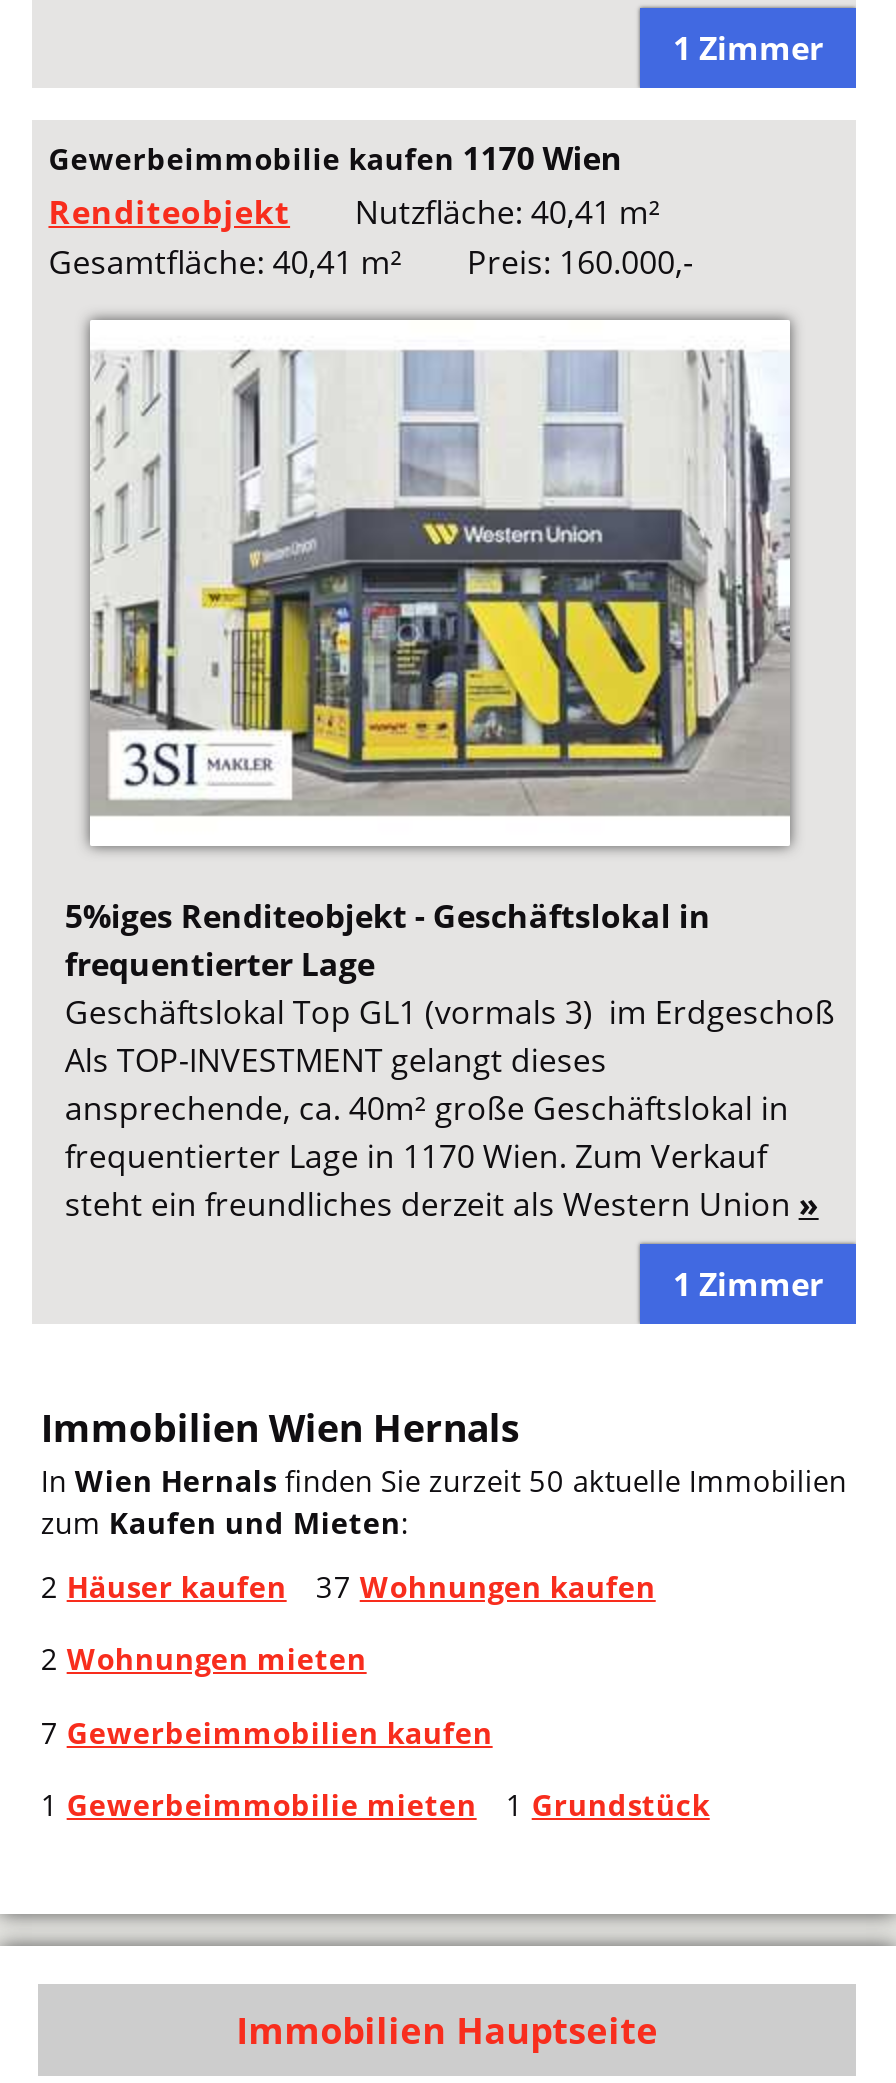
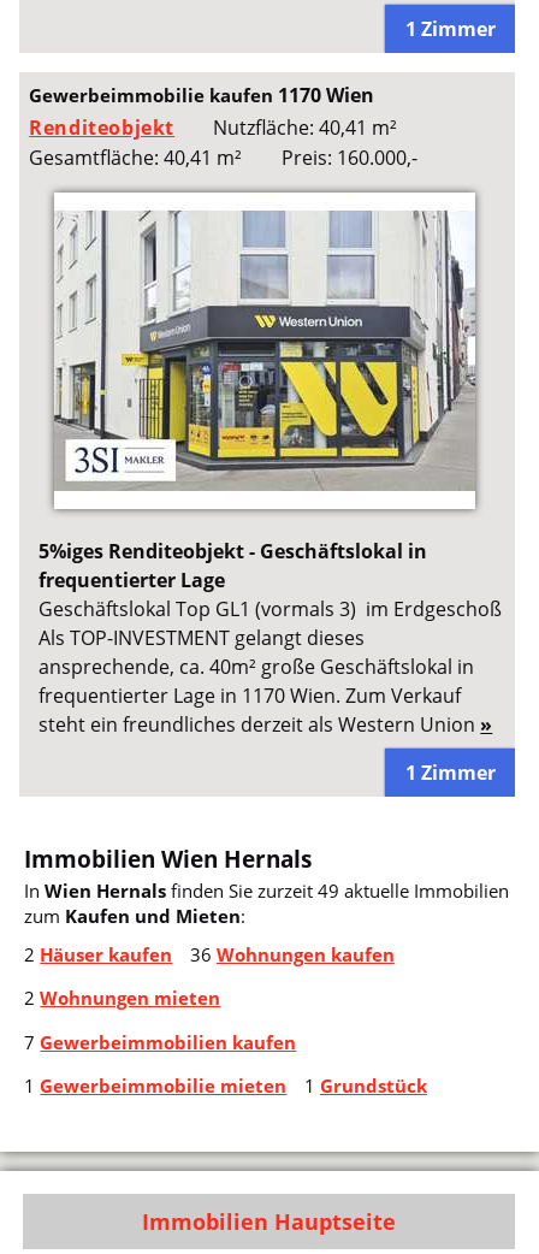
[41,1460,847,1500] In Wien Hernals finden Sie zurzeit 50 aktuelle Immobilien -> [24,878,509,902] In Wien Hernals finden Sie zurzeit 49 aktuelle Immobilien
[316,1566,656,1606] 37 Wohnungen kaufen -> [190,943,395,967] 36 Wohnungen kaufen

